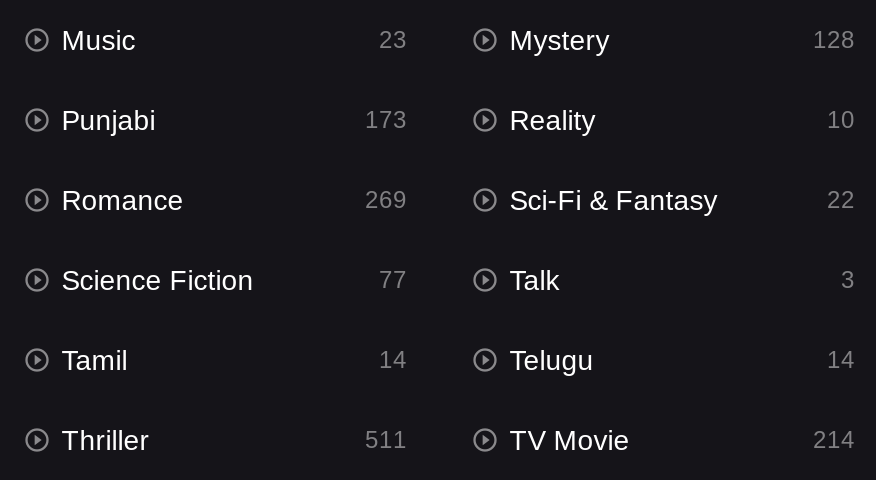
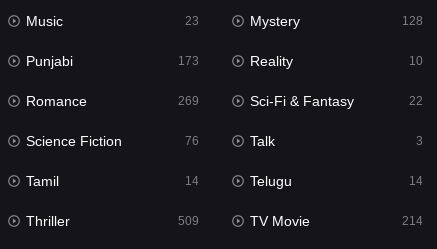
[379,266,407,294] 77 -> [185,134,199,148] 76
[365,426,407,454] 511 -> [178,214,199,228] 509

